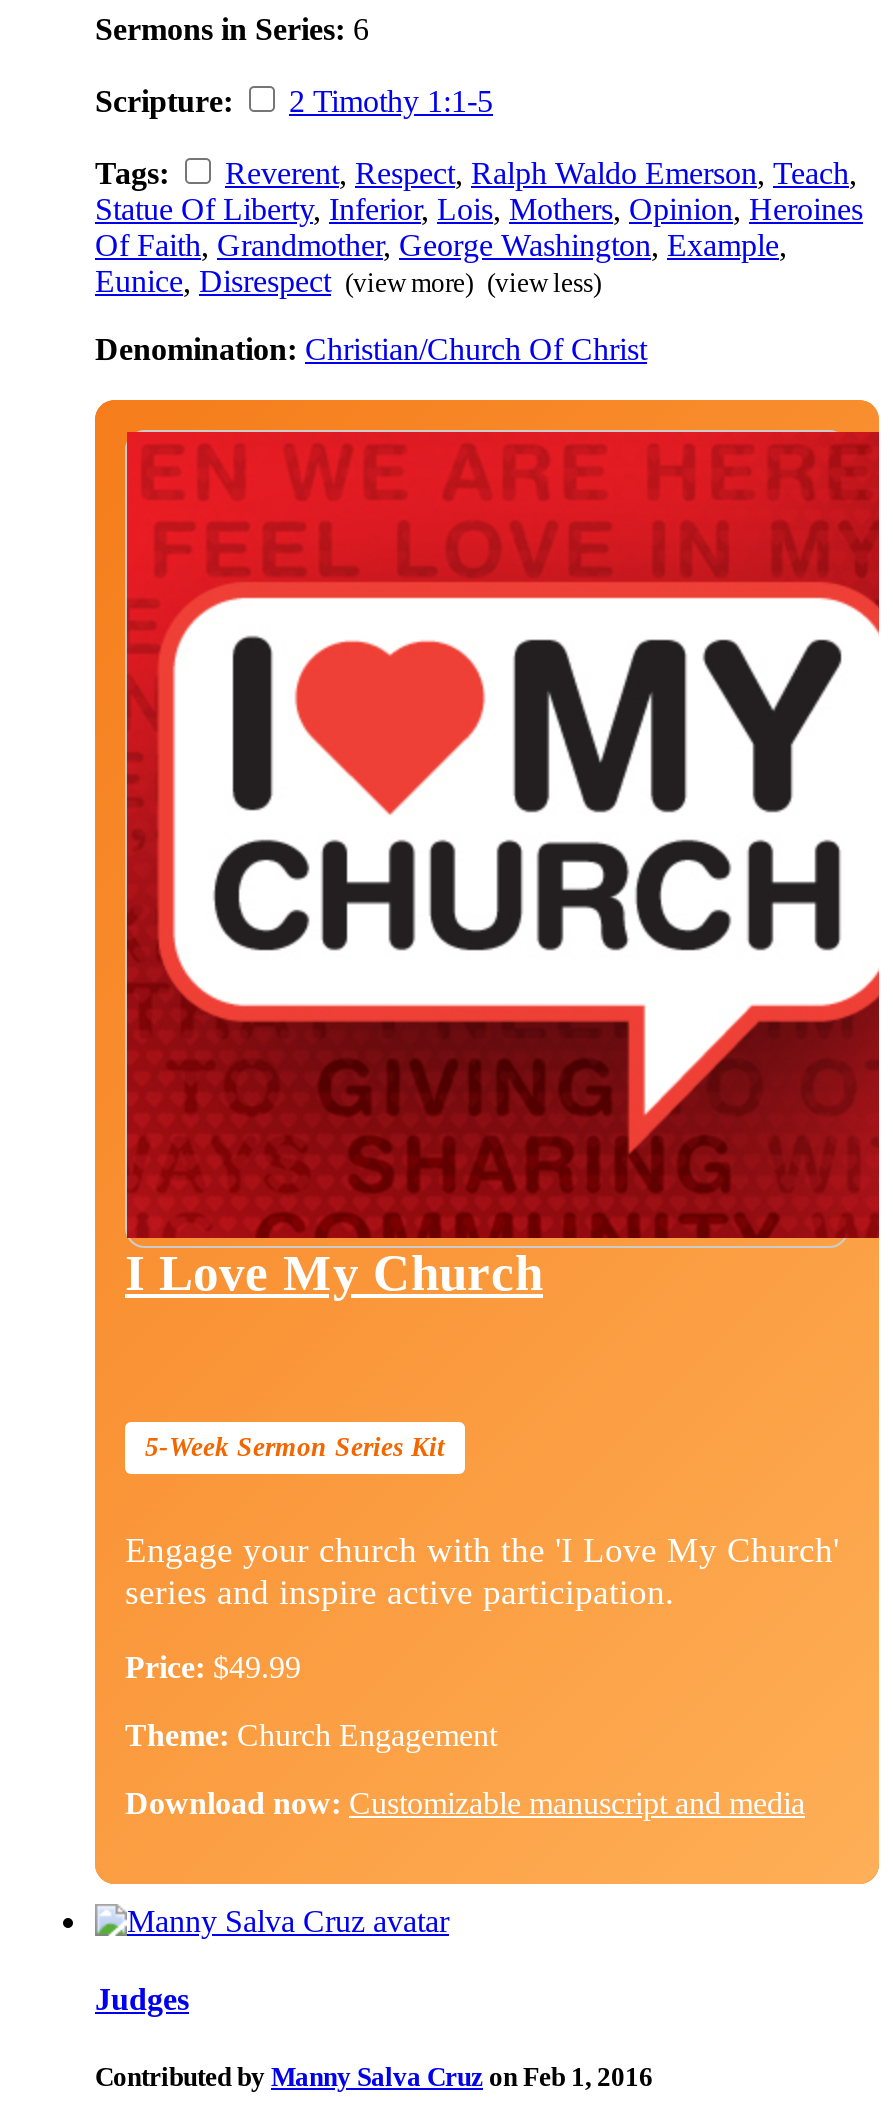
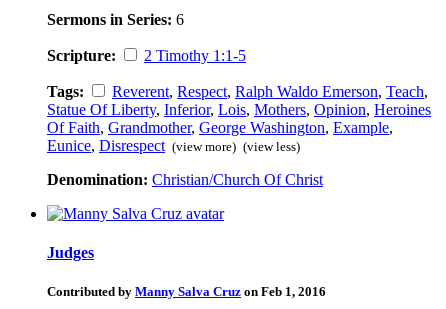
[93,398,881,1886] [image] | I Love My Church | 5-Week Sermon Series Kit | Engage your church with the 'I Love My Church' | series and inspire active participation. | Price: $49.99 | Theme: Church Engagement | Download now: Customizable manuscript and media -> none

